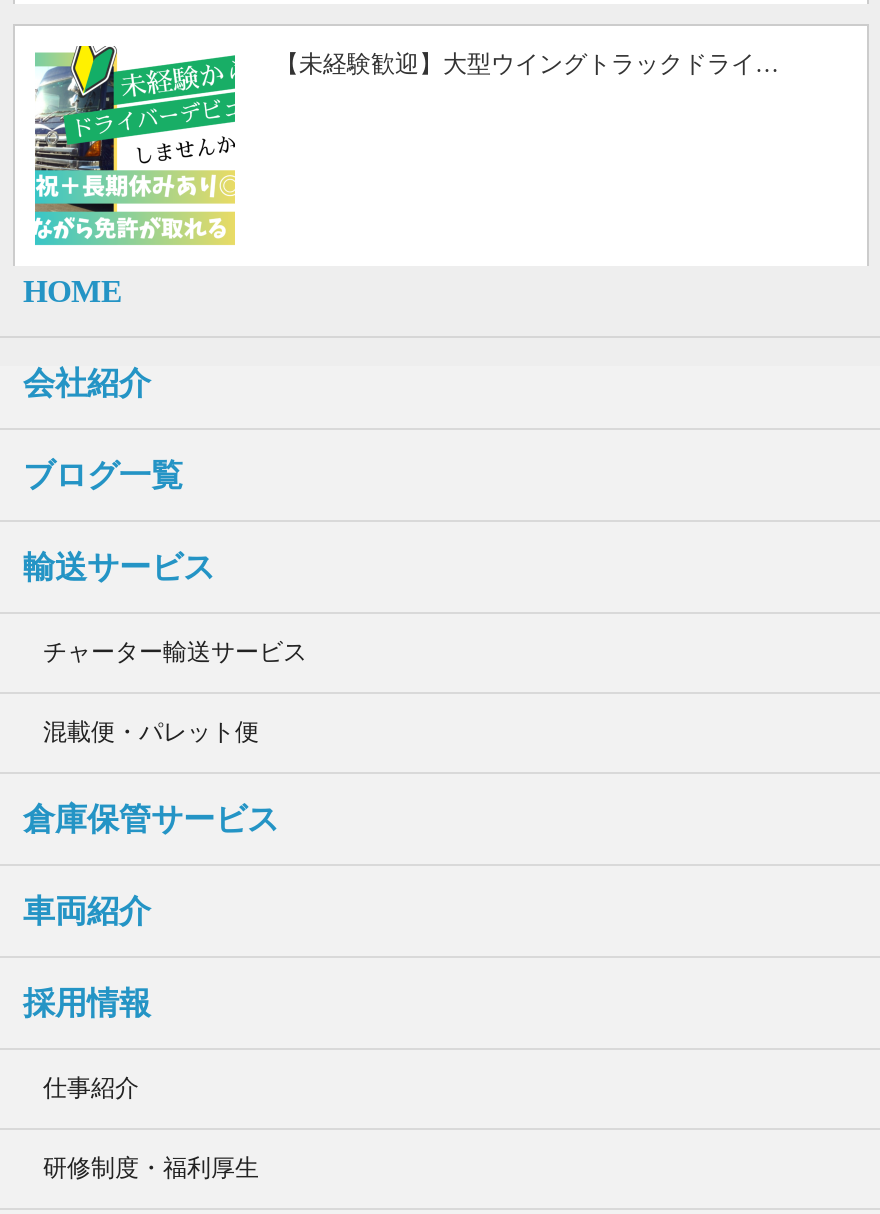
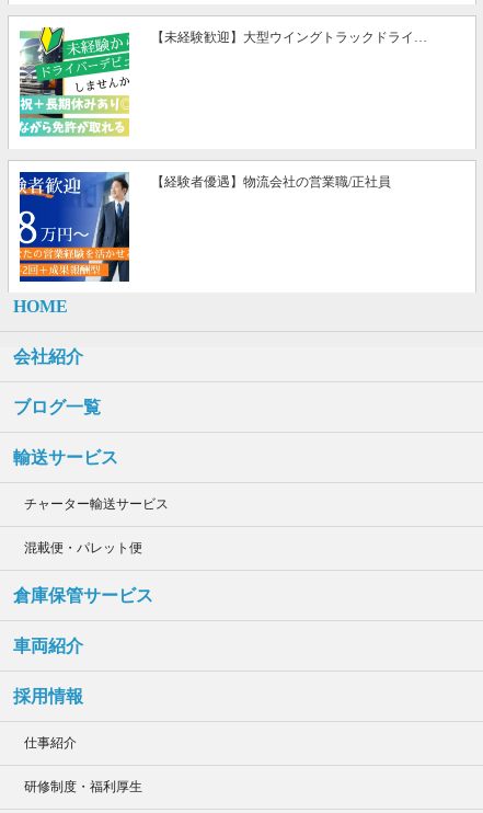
none -> [19,171,391,283] [image] | 【経験者優遇】物流会社の営業職/正社員

